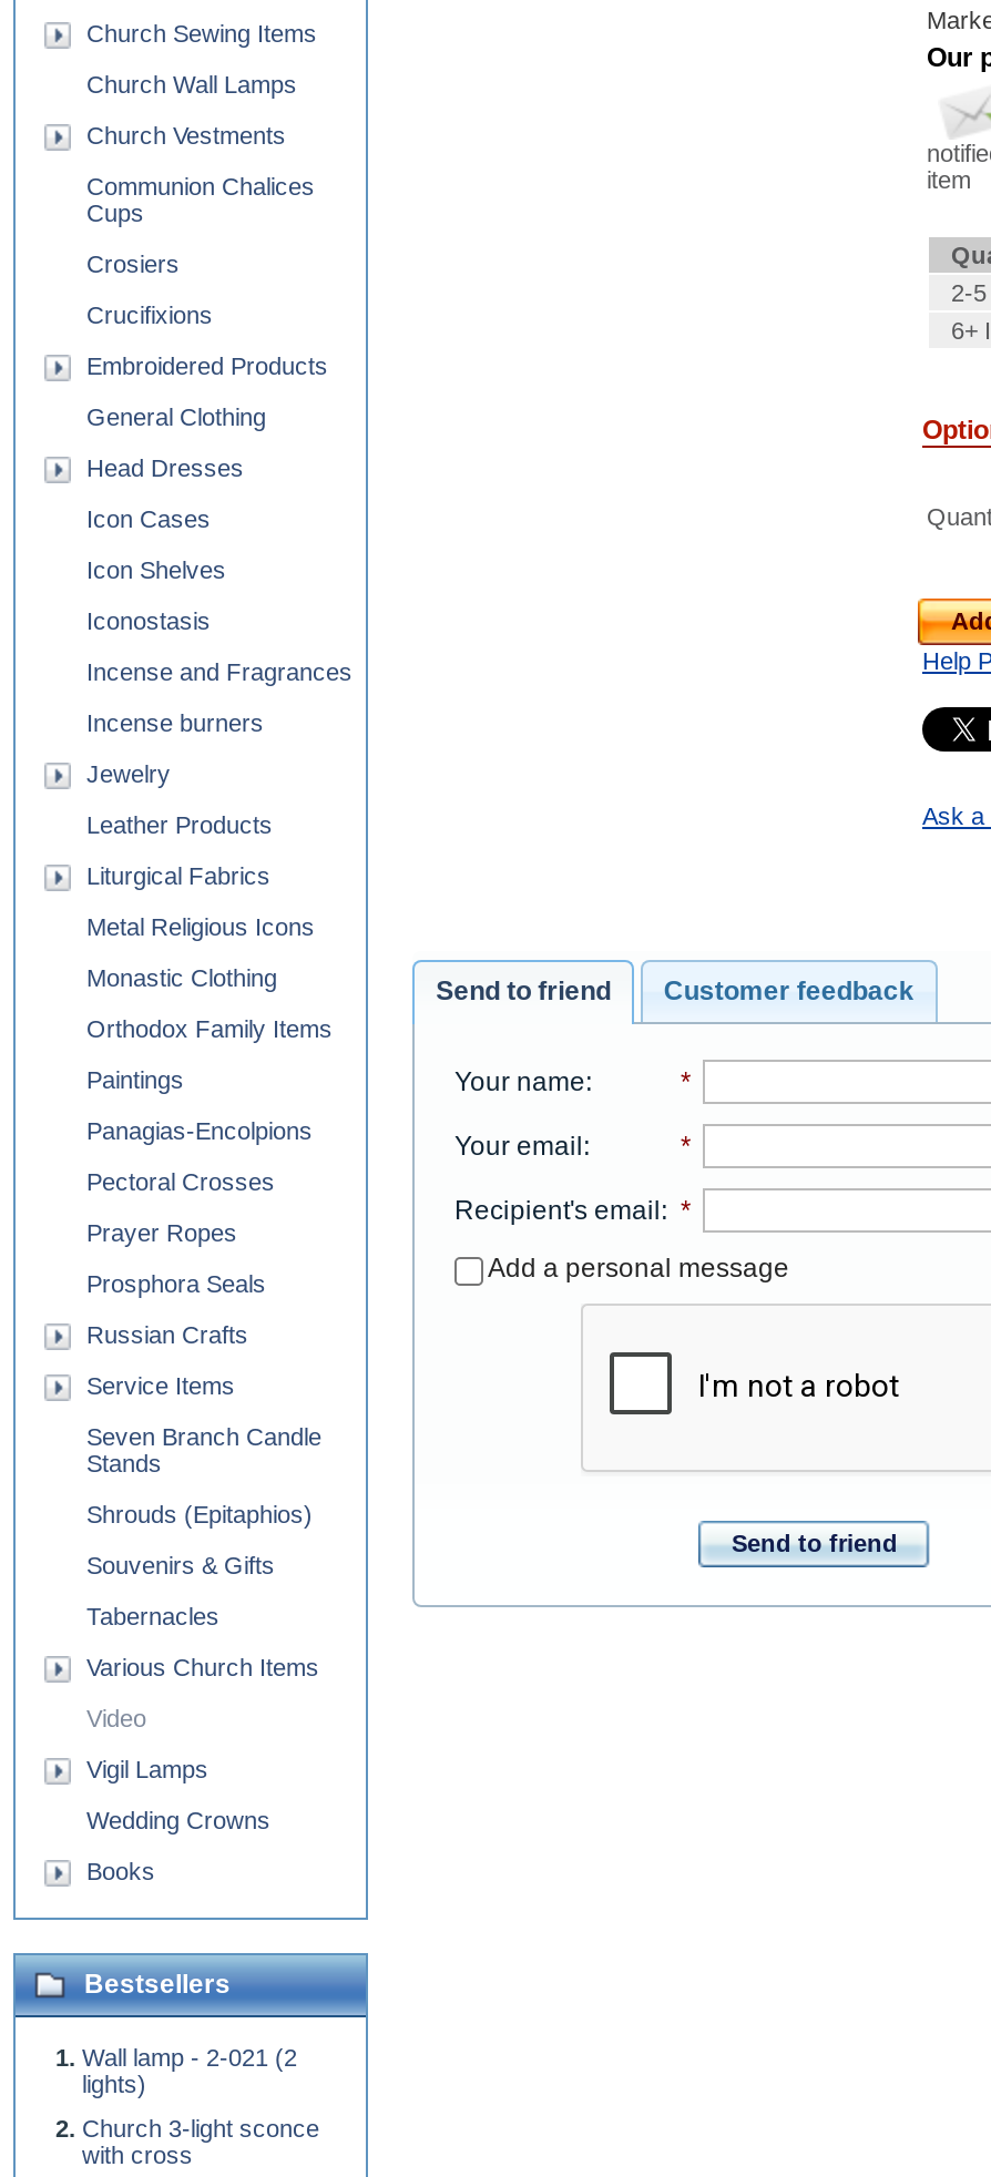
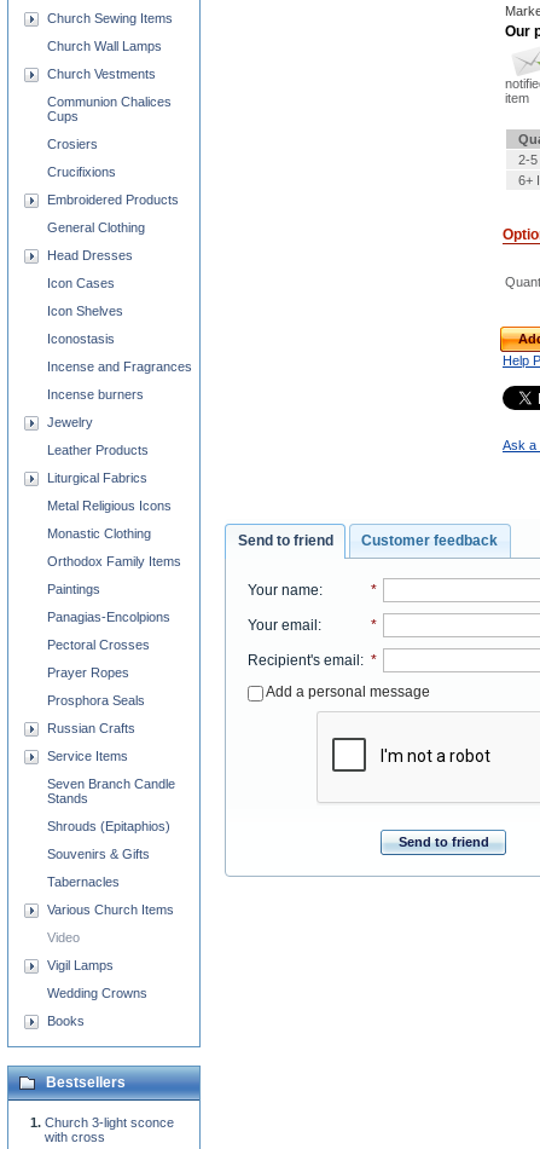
[82,2044,297,2097] Wall lamp - 2-021 (2 | lights) -> none

